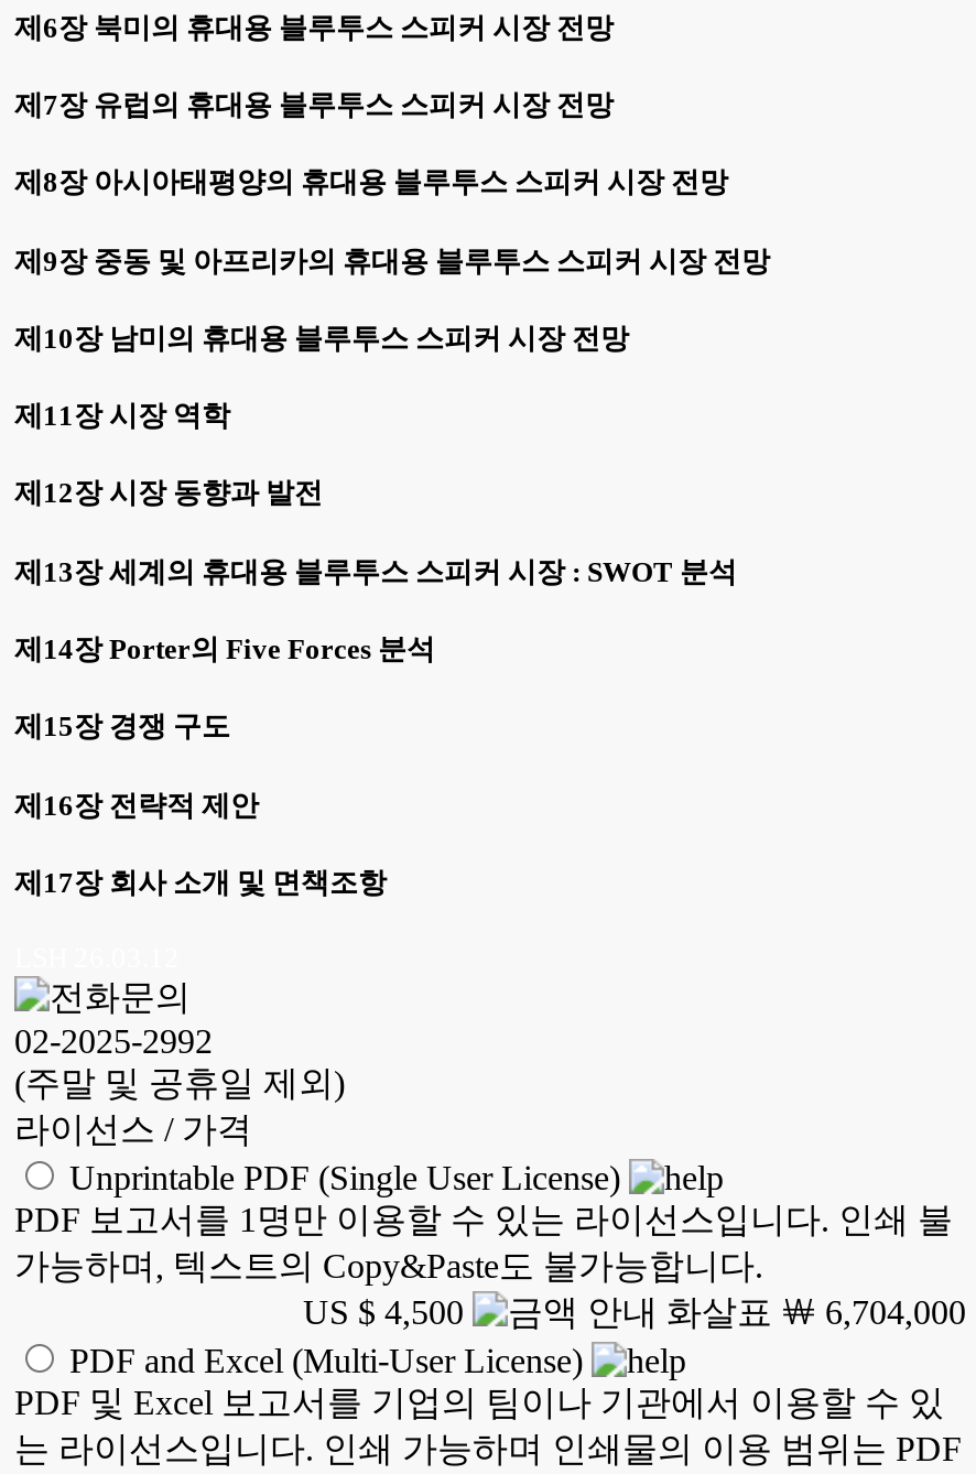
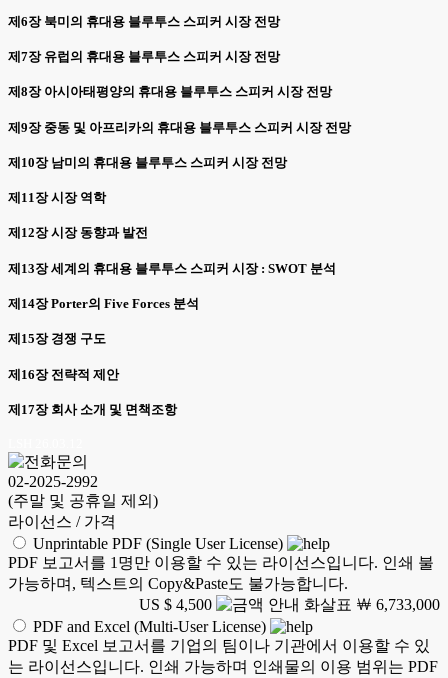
[781,1294,966,1331] ￦ 6,704,000 -> [356,596,440,613] ￦ 6,733,000

